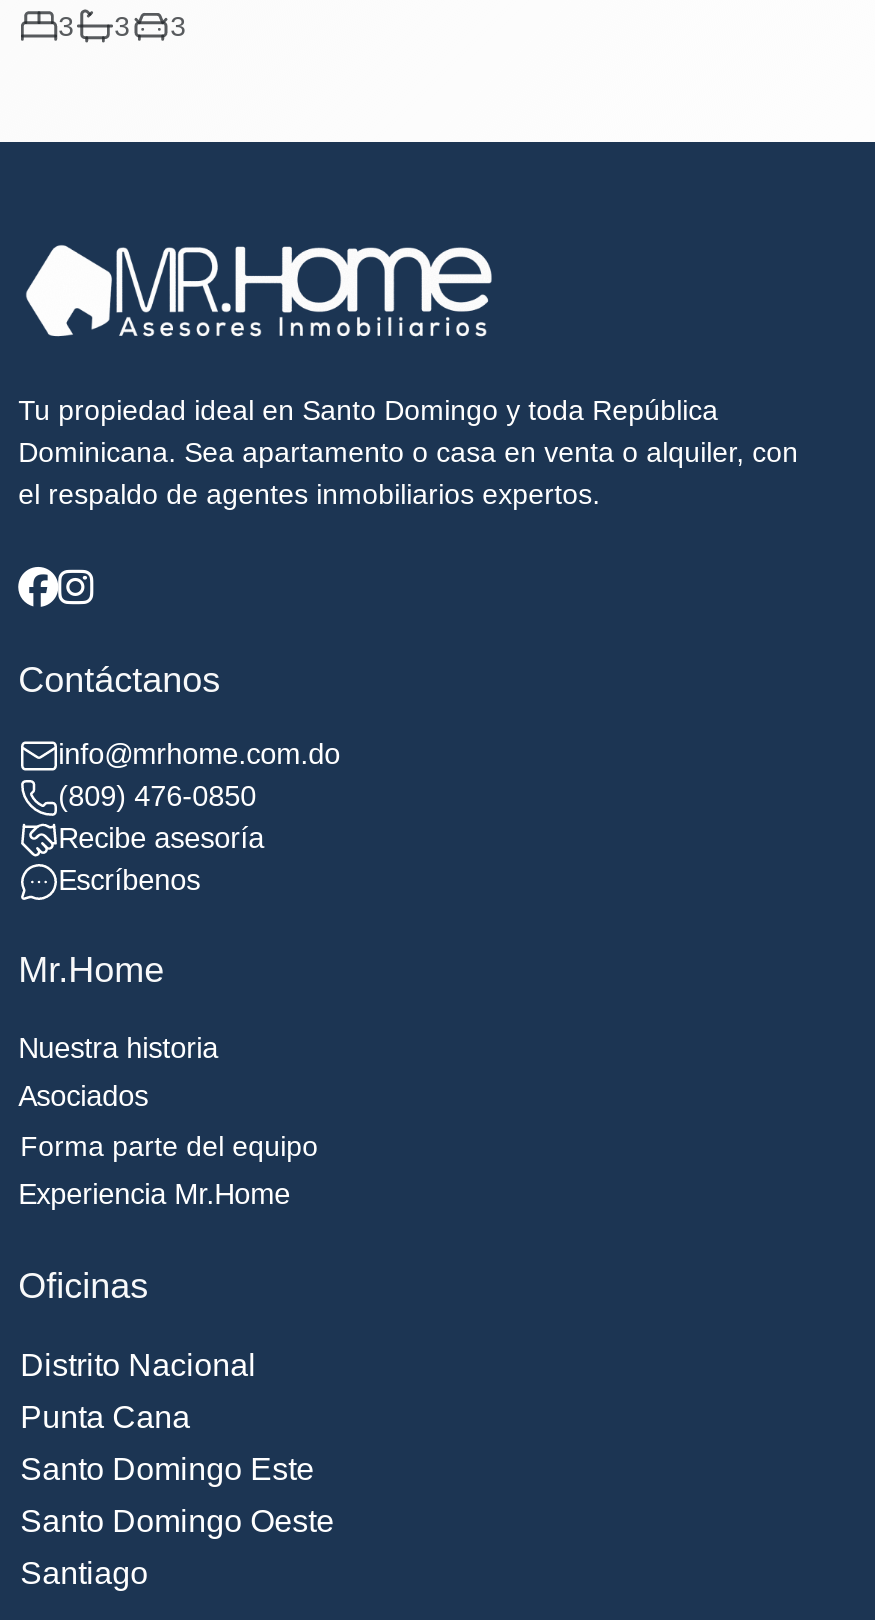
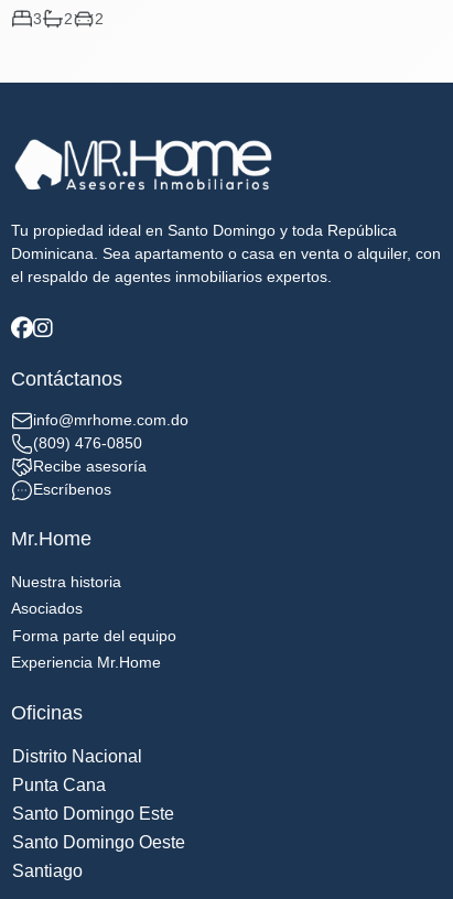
[114,9,130,41] 3 -> [63,9,72,27] 2
[170,9,186,41] 3 -> [94,9,103,27] 2

